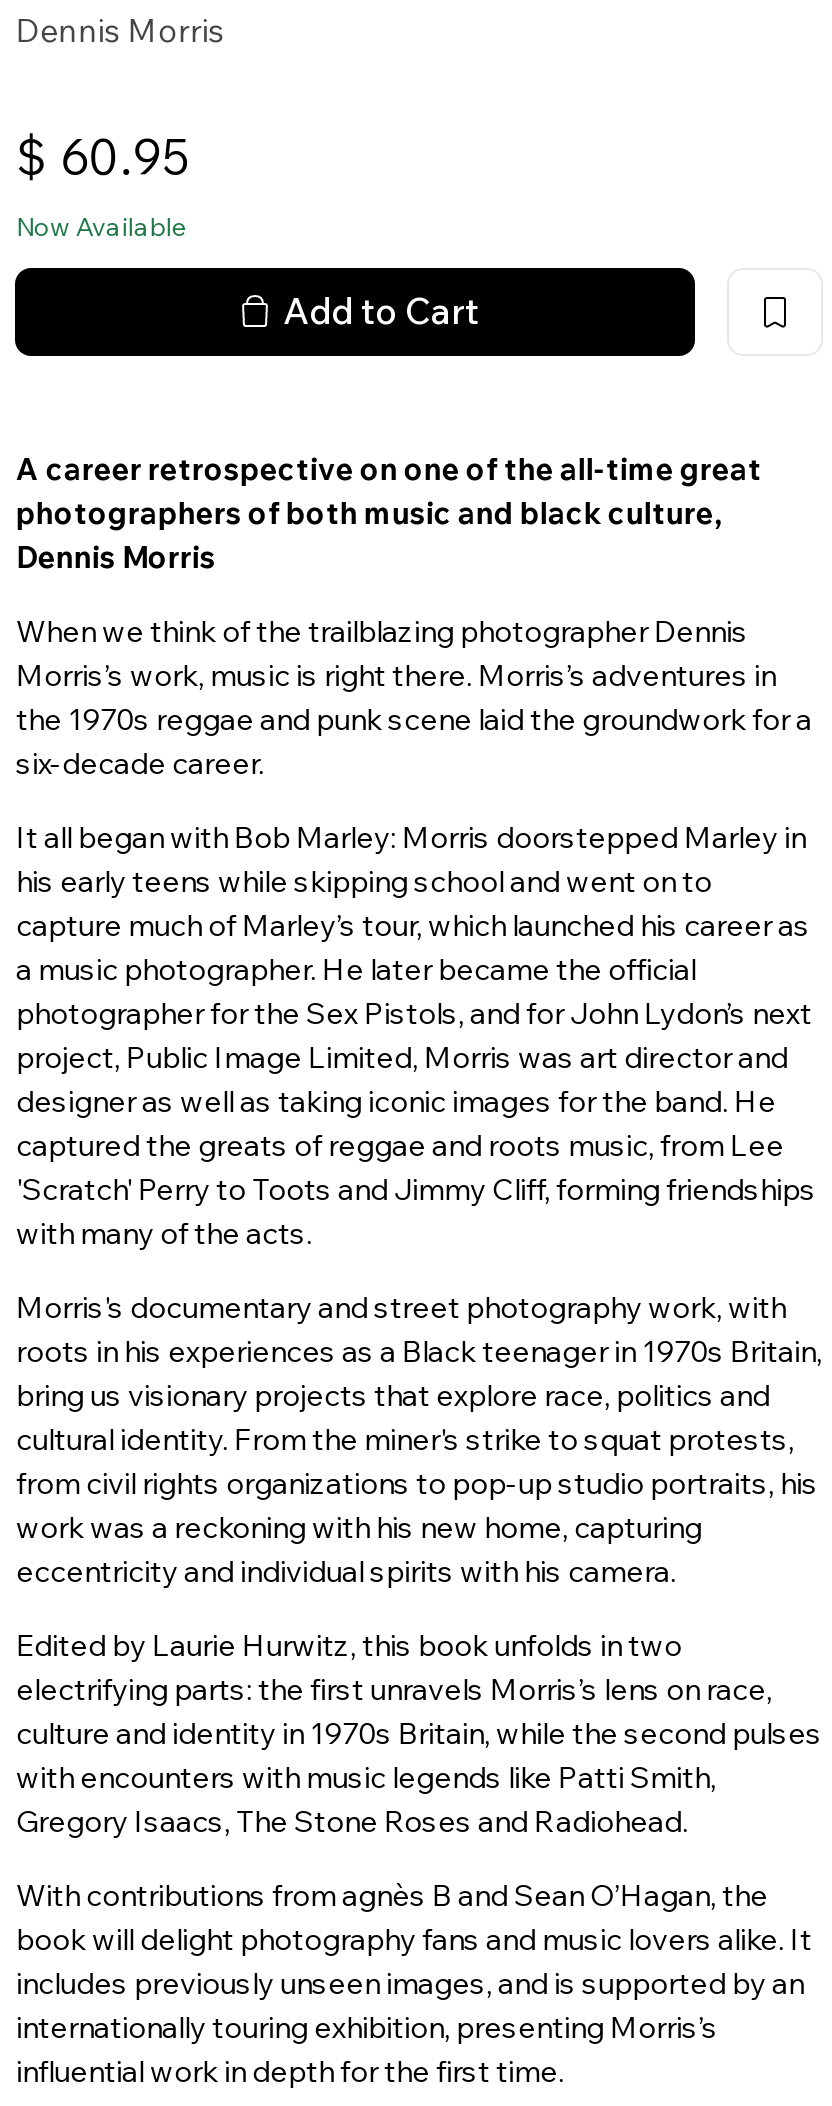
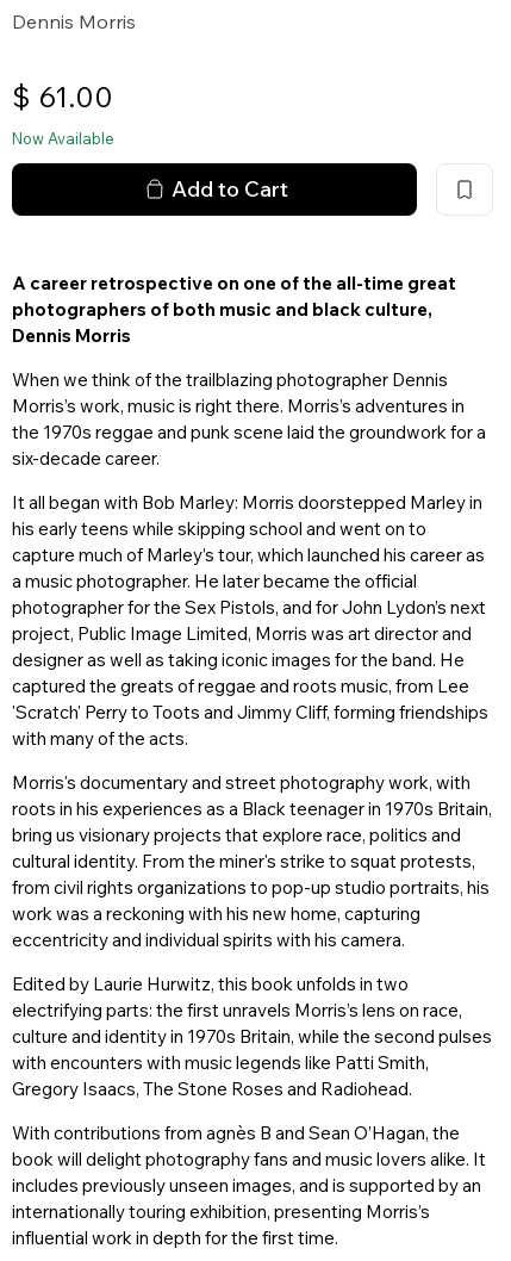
[16,125,190,185] $ 60.95 -> [12,78,113,114] $ 61.00

